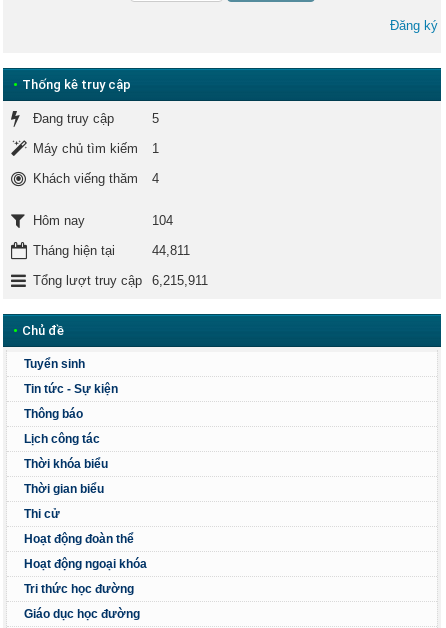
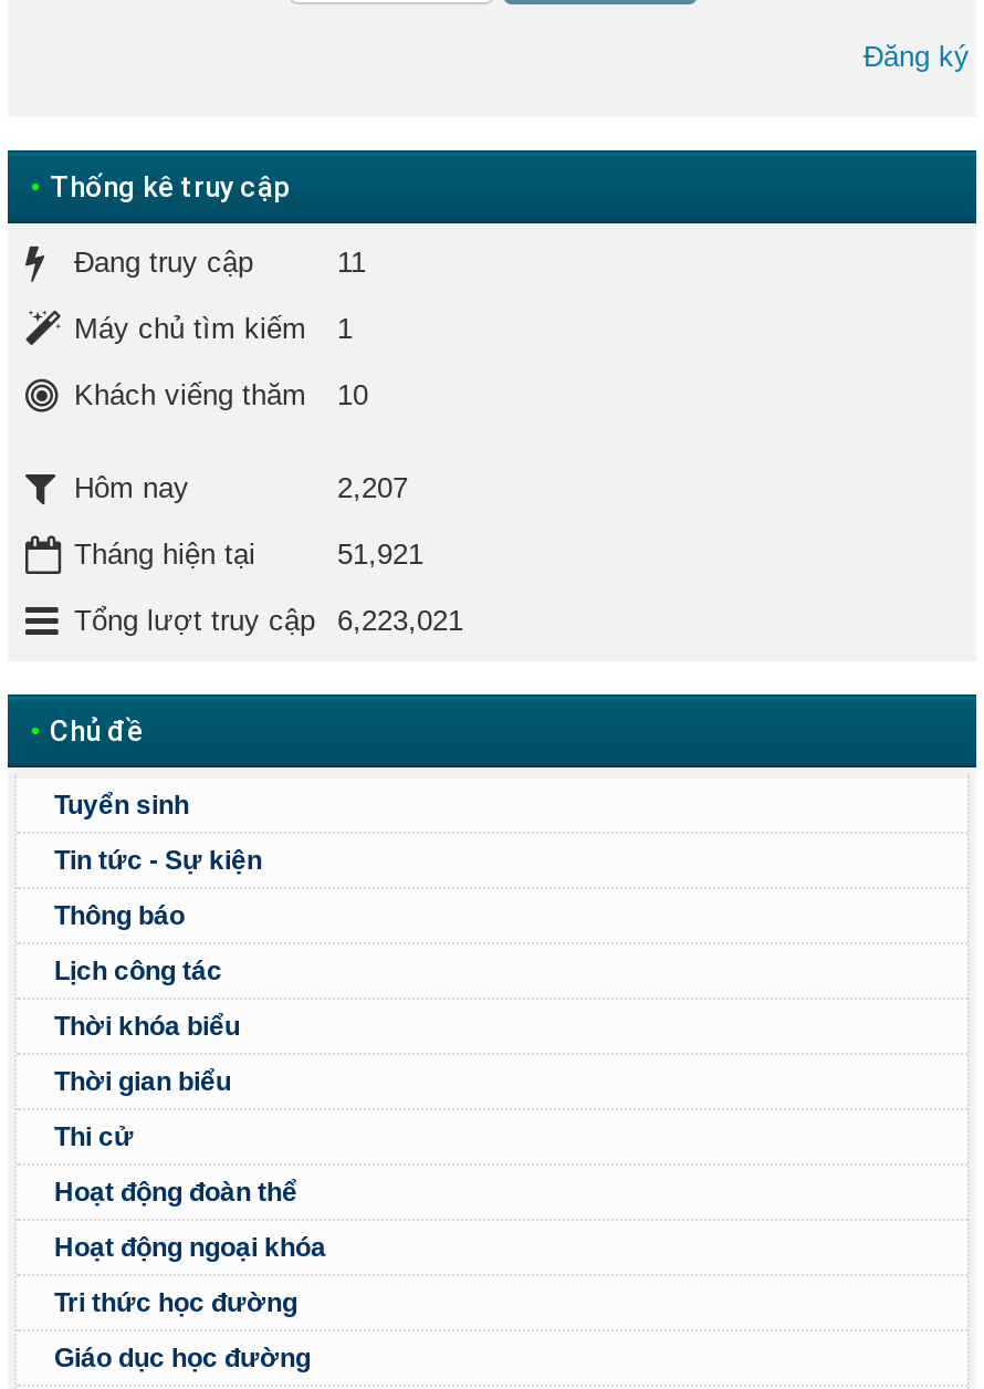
[152,111,159,126] 5 -> [337,246,366,279] 11
[33,171,159,186] Khách viếng thăm 4 -> [74,378,368,411] Khách viếng thăm 10
[152,213,173,228] 104 -> [337,471,408,504] 2,207
[152,243,190,258] 44,811 -> [337,537,423,571] 51,921
[33,273,208,288] Tổng lượt truy cập 6,215,911 -> [74,604,463,637] Tổng lượt truy cập 6,223,021

